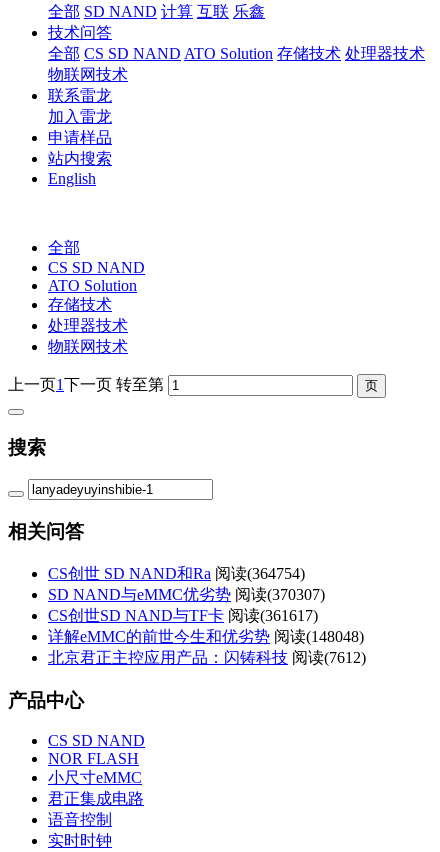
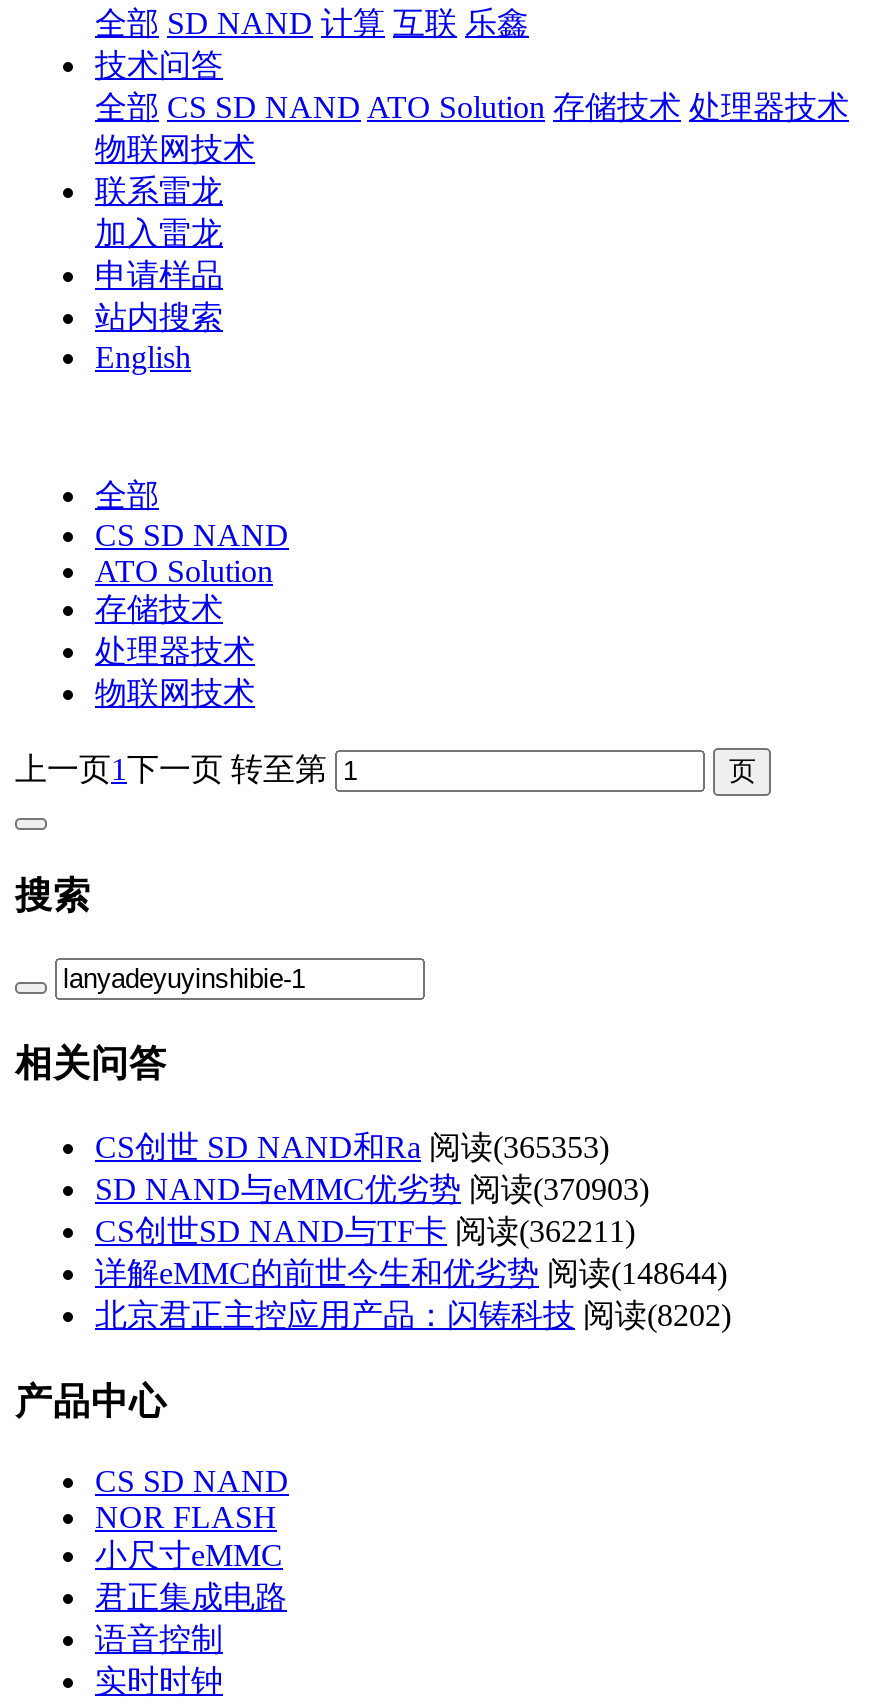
[48,565,305,582] CS创世 SD NAND和Ra 阅读(364754) -> [95,1130,609,1164] CS创世 SD NAND和Ra 阅读(365353)
[48,586,325,603] SD NAND与eMMC优劣势 阅读(370307) -> [95,1172,649,1206] SD NAND与eMMC优劣势 阅读(370903)
[48,607,318,624] CS创世SD NAND与TF卡 阅读(361617) -> [95,1214,635,1248] CS创世SD NAND与TF卡 阅读(362211)
[48,628,364,645] 详解eMMC的前世今生和优劣势 阅读(148048) -> [95,1256,727,1290] 详解eMMC的前世今生和优劣势 阅读(148644)
[48,649,366,666] 北京君正主控应用产品：闪铸科技 阅读(7612) -> [95,1298,731,1332] 北京君正主控应用产品：闪铸科技 阅读(8202)

